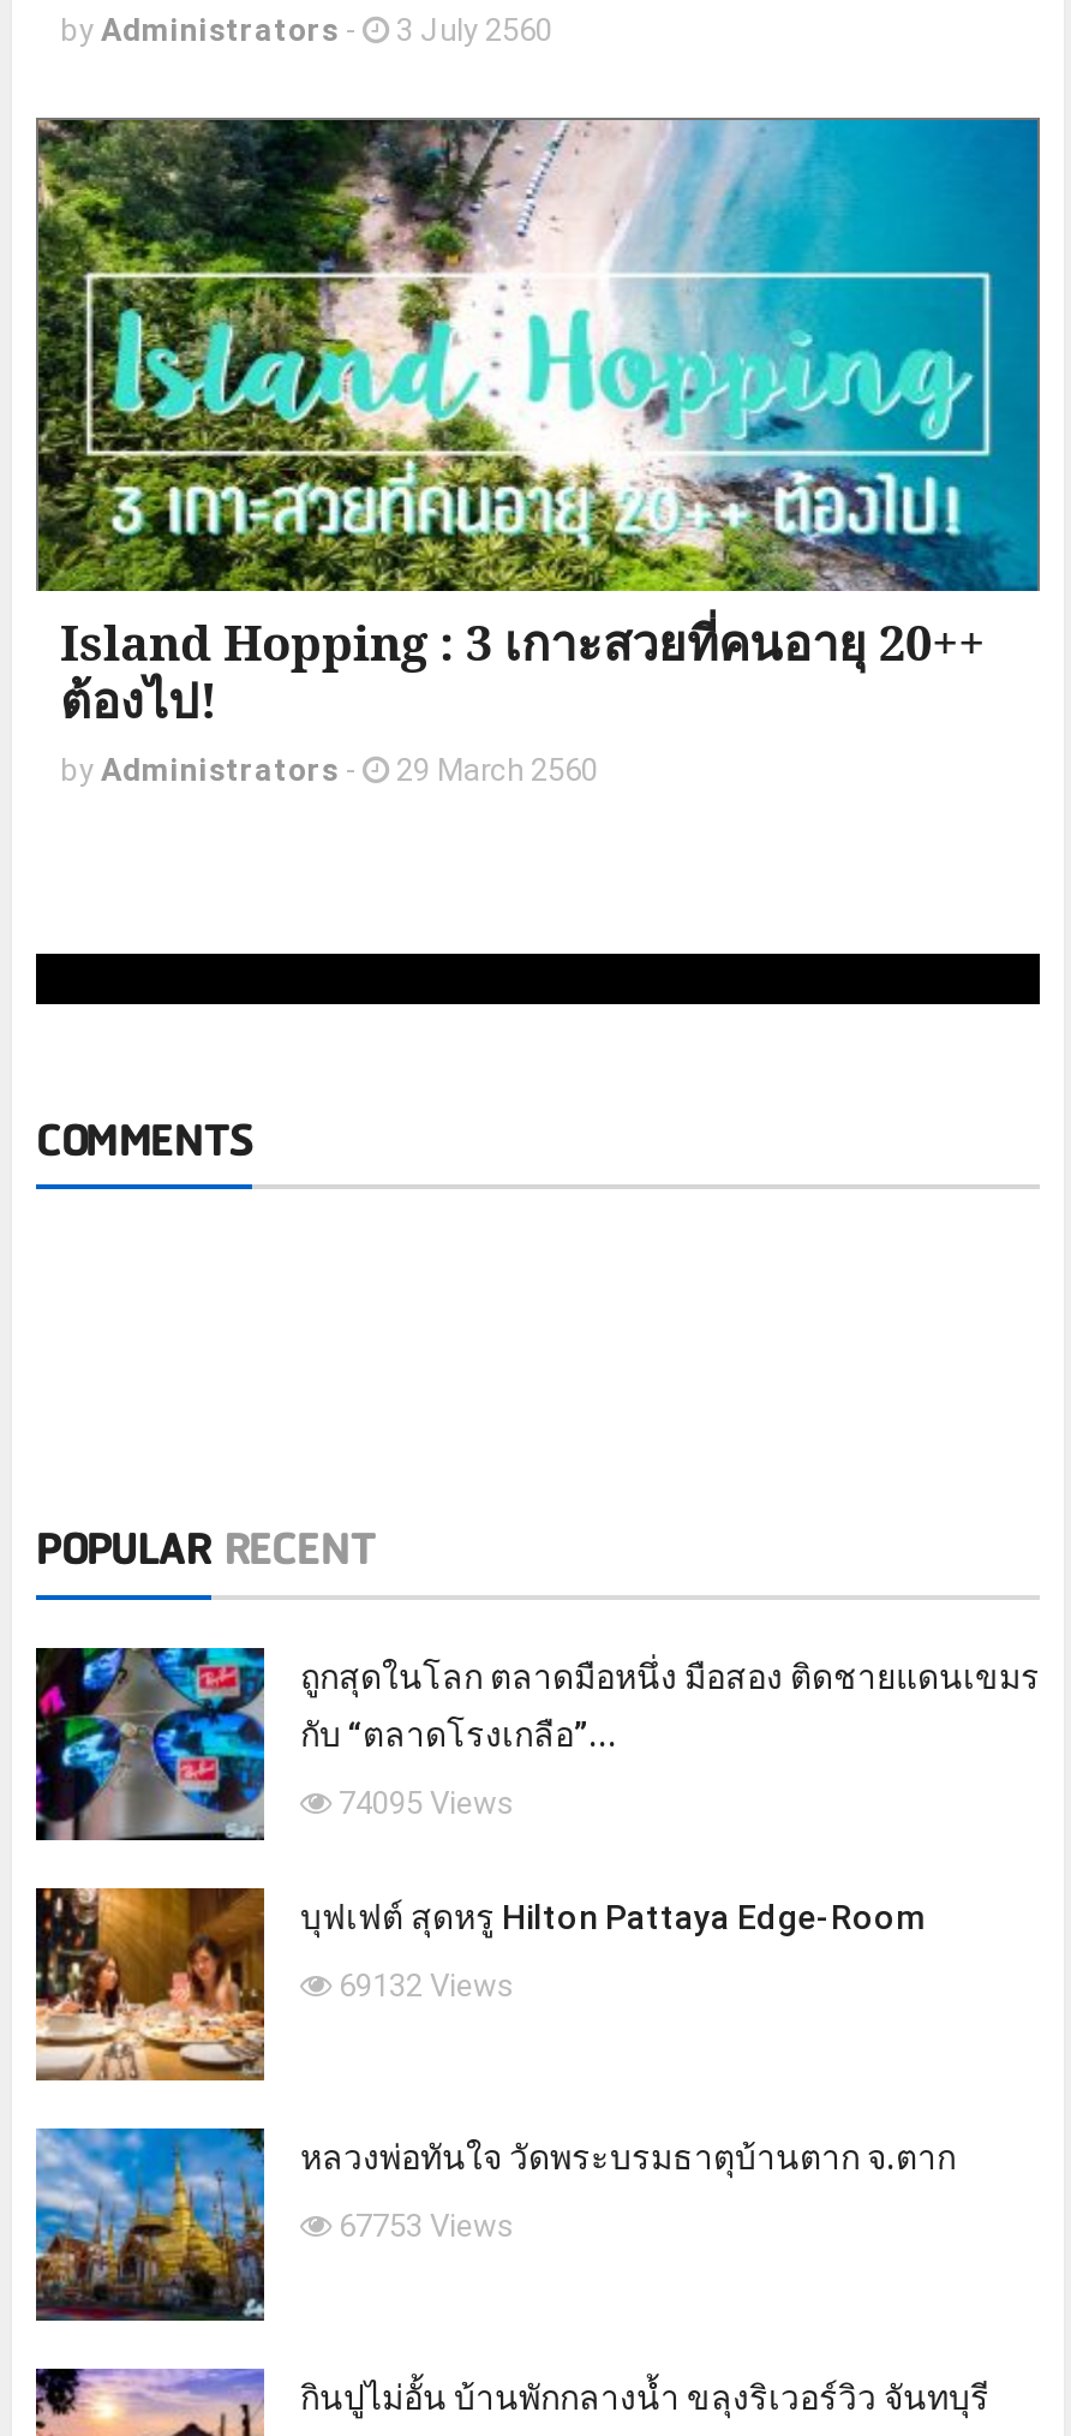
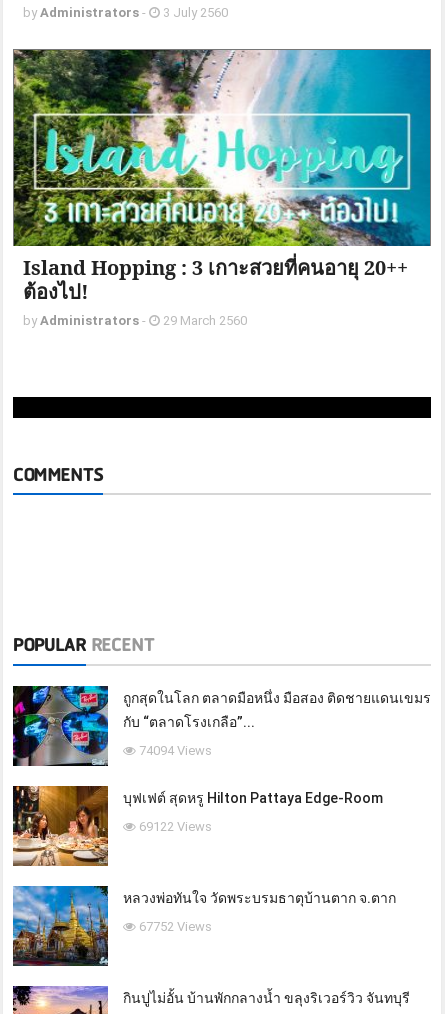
[331,1785,514,1821] 74095 Views -> [136,743,212,758] 74094 Views
[331,1968,514,2004] 69132 Views -> [136,819,212,834] 69122 Views
[331,2208,514,2244] 67753 Views -> [136,919,212,934] 67752 Views

